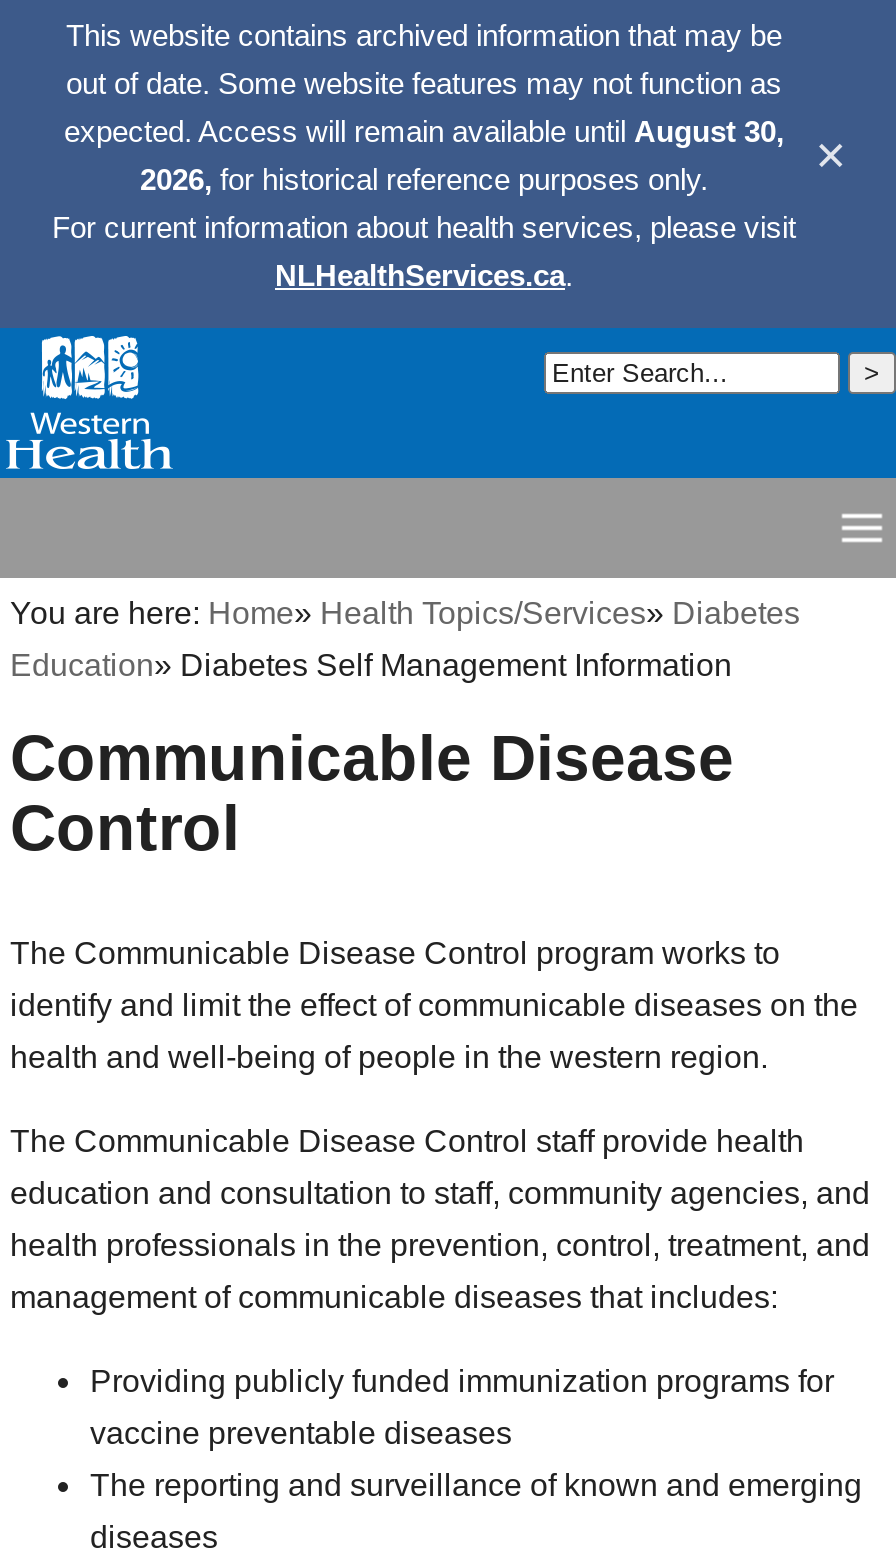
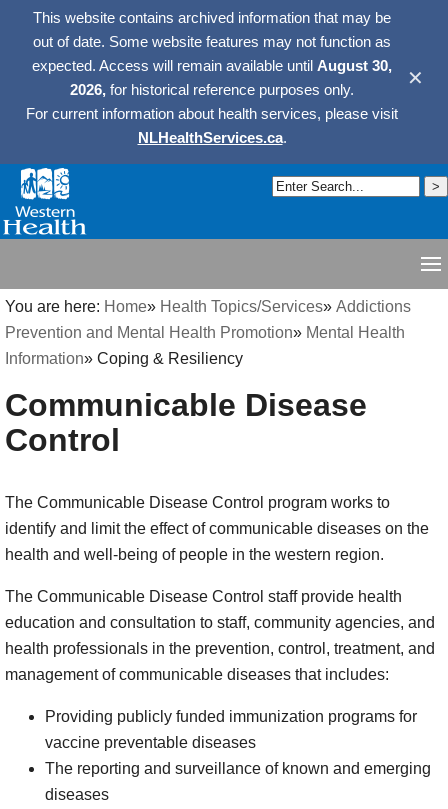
[10,596,800,682] You are here: Home» Health Topics/Services» Diabetes | Education» Diabetes Self Management Information -> [5,298,411,367] You are here: Home» Health Topics/Services» Addictions | Prevention and Mental Health Promotion» Mental Health | Information» Coping & Resiliency

